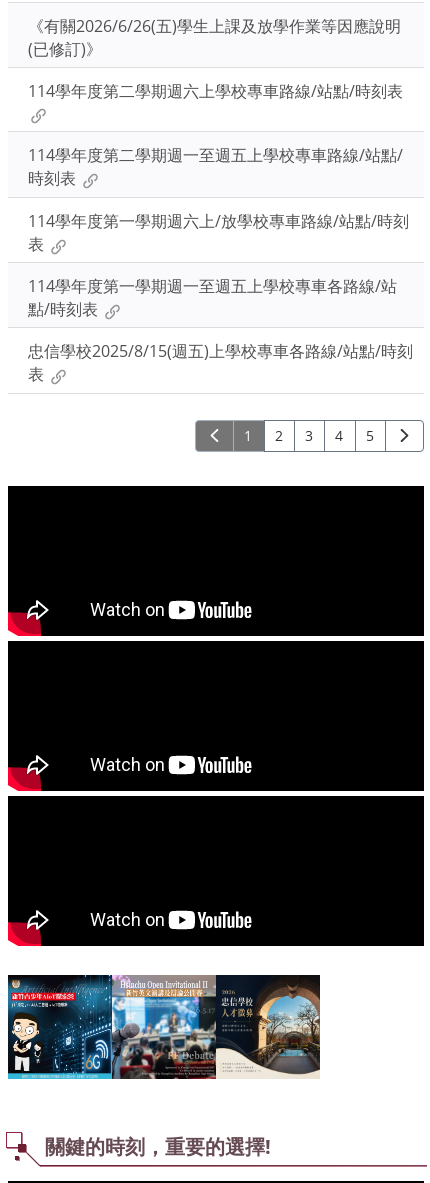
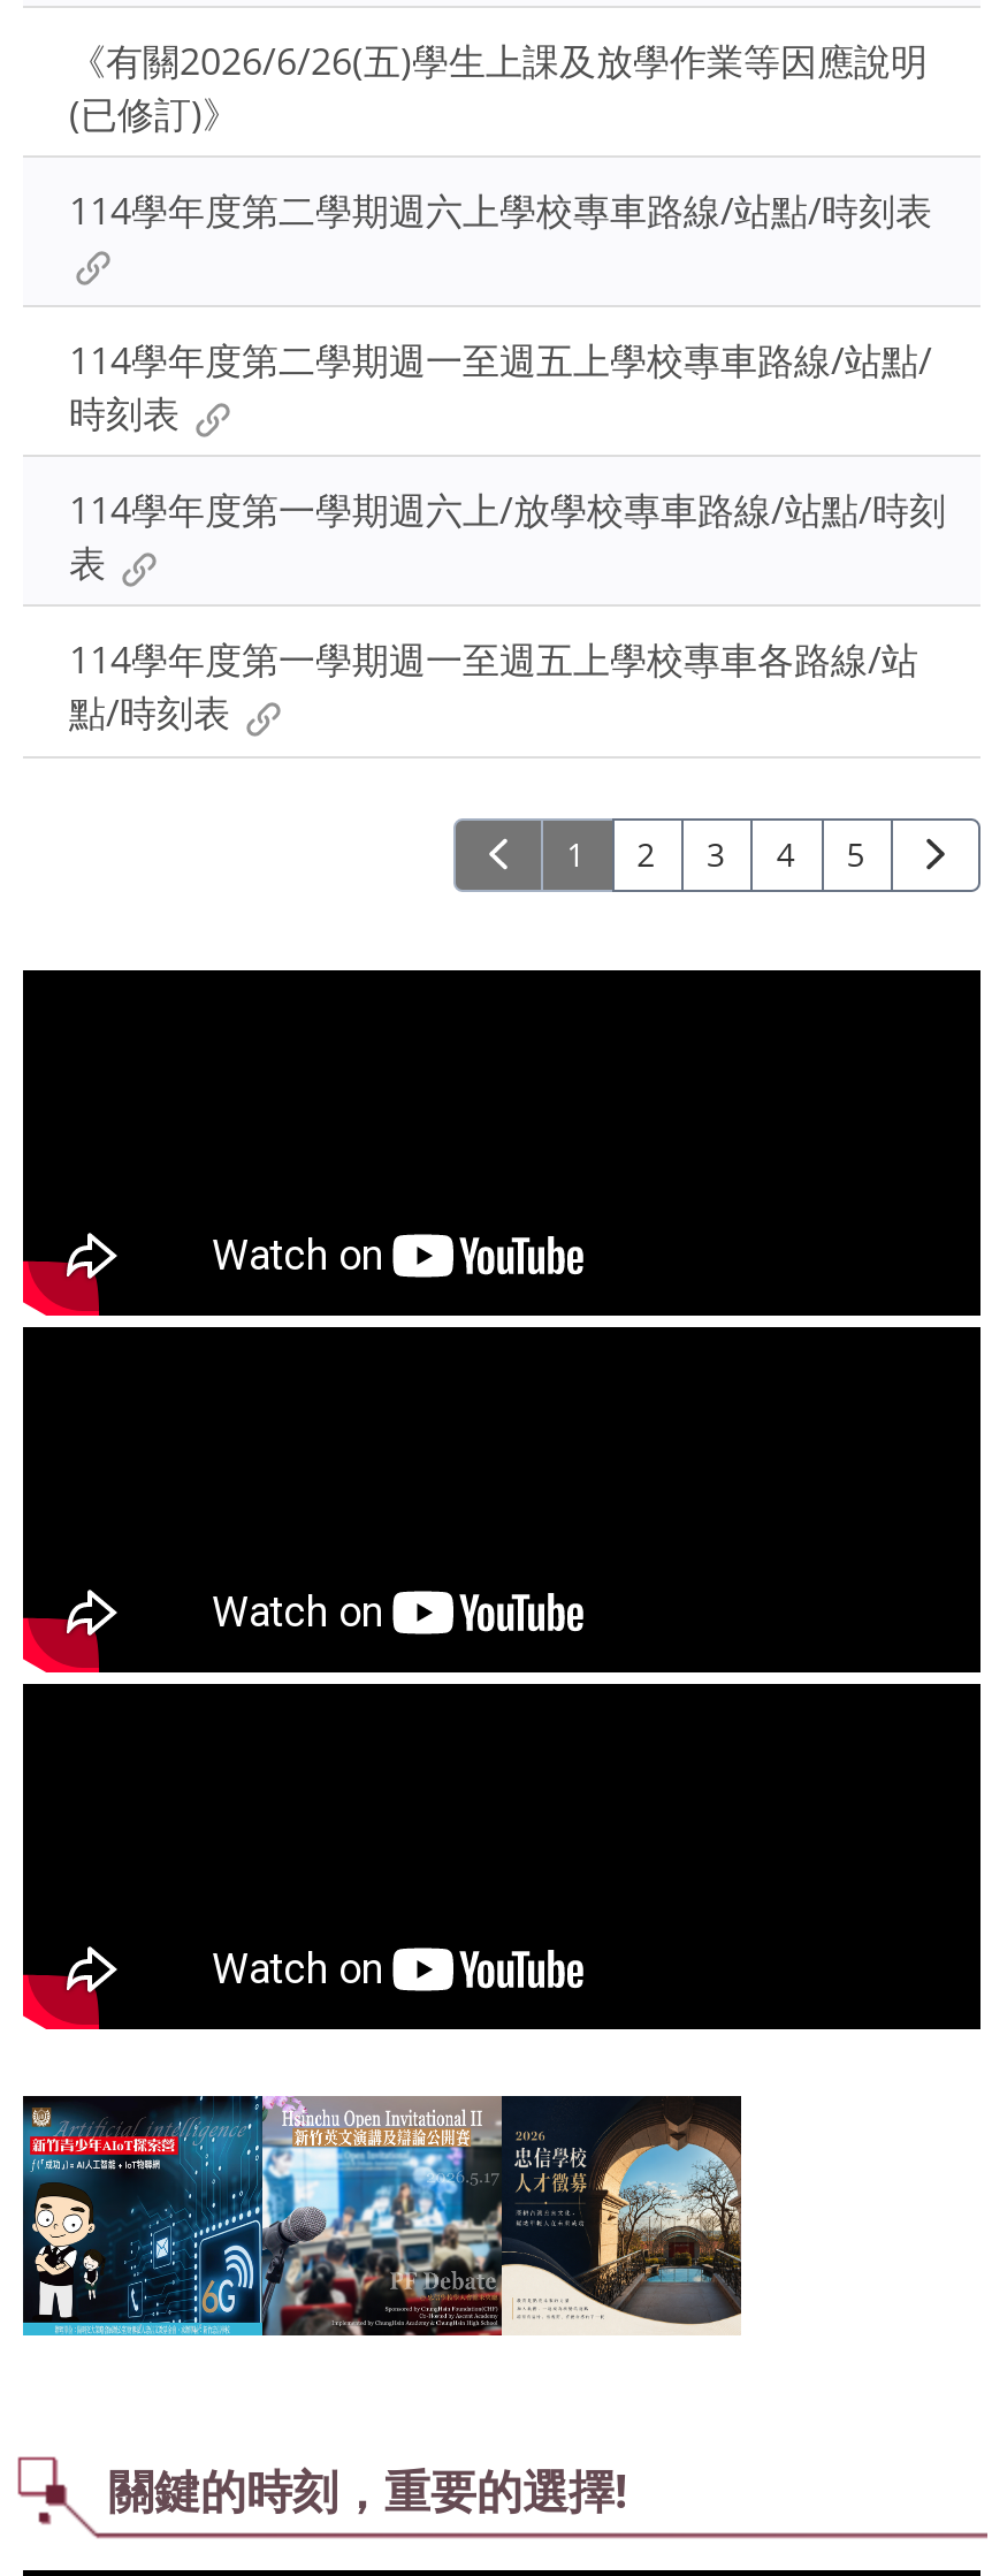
[28,340,413,385] 忠信學校2025/8/15(週五)上學校專車各路線/站點/時刻 | 表 -> none

